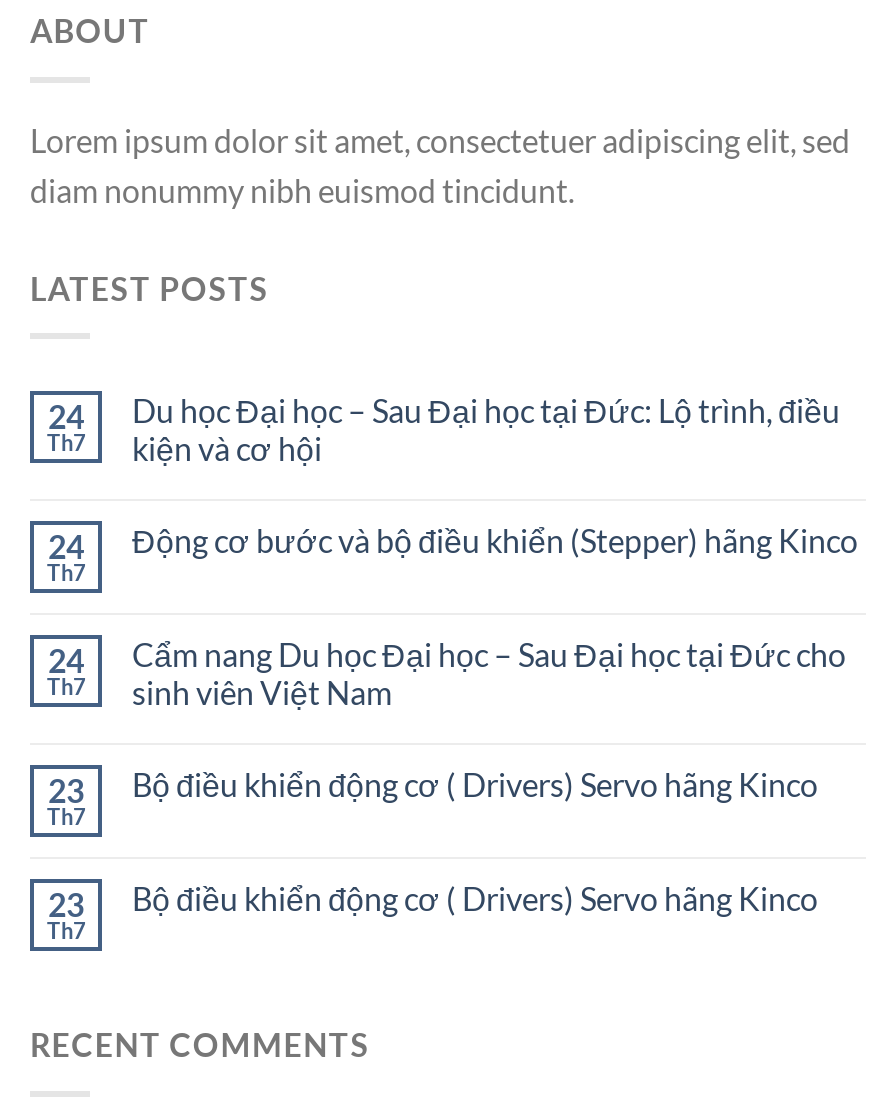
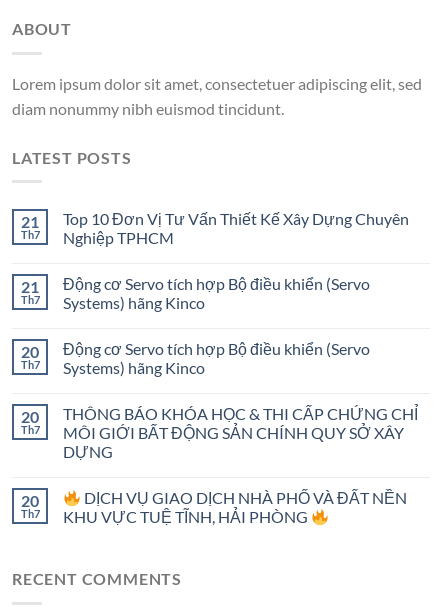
[48,397,84,435] 24 -> [21,212,39,231] 21
[132,391,840,467] Du học Đại học – Sau Đại học tại Đức: Lộ trình, điều | kiện và cơ hội -> [63,209,409,247] Top 10 Đơn Vị Tư Vấn Thiết Kế Xây Dựng Chuyên | Nghiệp TPHCM
[48,527,84,565] 24 -> [21,277,39,296] 21
[132,521,858,559] Động cơ bước và bộ điều khiển (Stepper) hãng Kinco -> [63,274,370,312] Động cơ Servo tích hợp Bộ điều khiển (Servo | Systems) hãng Kinco
[48,641,84,679] 24 -> [21,342,39,361] 20
[132,635,846,711] Cẩm nang Du học Đại học – Sau Đại học tại Đức cho | sinh viên Việt Nam -> [63,339,370,377] Động cơ Servo tích hợp Bộ điều khiển (Servo | Systems) hãng Kinco
[48,771,84,809] 23 -> [21,407,39,426] 20
[132,765,818,803] Bộ điều khiển động cơ ( Drivers) Servo hãng Kinco -> [63,404,418,461] THÔNG BÁO KHÓA HỌC & THI CẤP CHỨNG CHỈ | MÔI GIỚI BẤT ĐỘNG SẢN CHÍNH QUY SỞ XÂY | DỰNG
[48,885,84,923] 23 -> [21,491,39,510] 20
[132,879,818,917] Bộ điều khiển động cơ ( Drivers) Servo hãng Kinco -> [63,488,407,526] DỊCH VỤ GIAO DỊCH NHÀ PHỐ VÀ ĐẤT NỀN | KHU VỰC TUỆ TĨNH, HẢI PHÒNG

